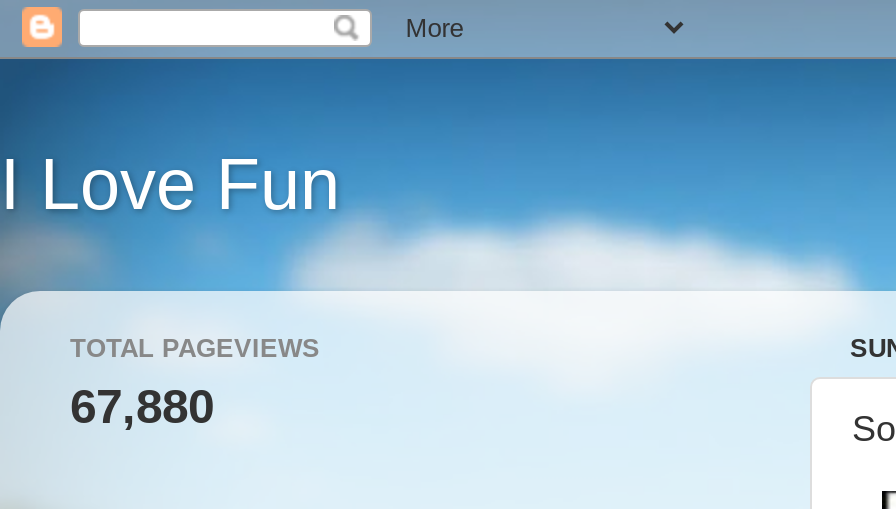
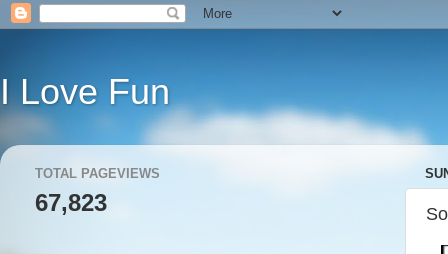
[70,379,214,433] 67,880 -> [35,189,107,216] 67,823

